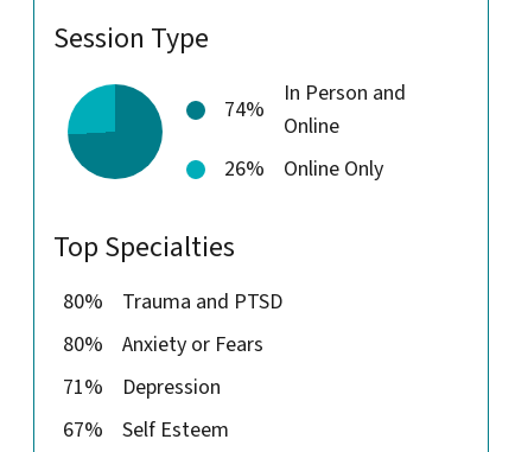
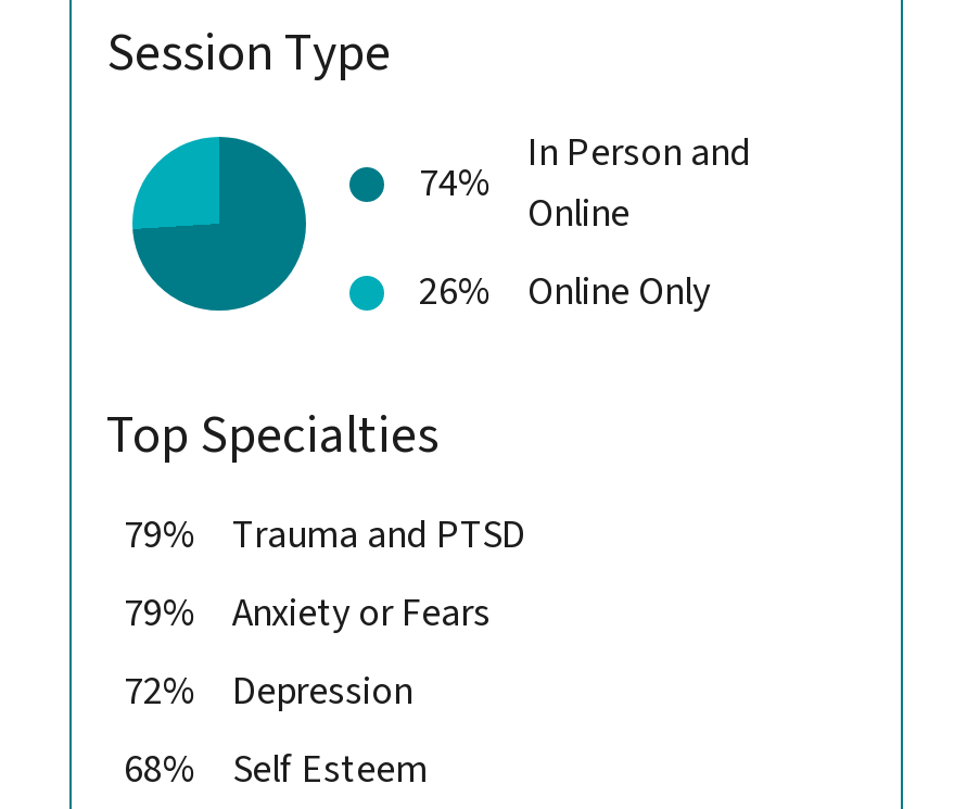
[63,287,282,316] 80% Trauma and PTSD -> [124,507,525,562] 79% Trauma and PTSD
[63,329,263,359] 80% Anxiety or Fears -> [124,586,491,640] 79% Anxiety or Fears
[63,372,221,402] 71% Depression -> [124,664,412,718] 72% Depression
[63,415,229,444] 67% Self Esteem -> [124,742,428,796] 68% Self Esteem

